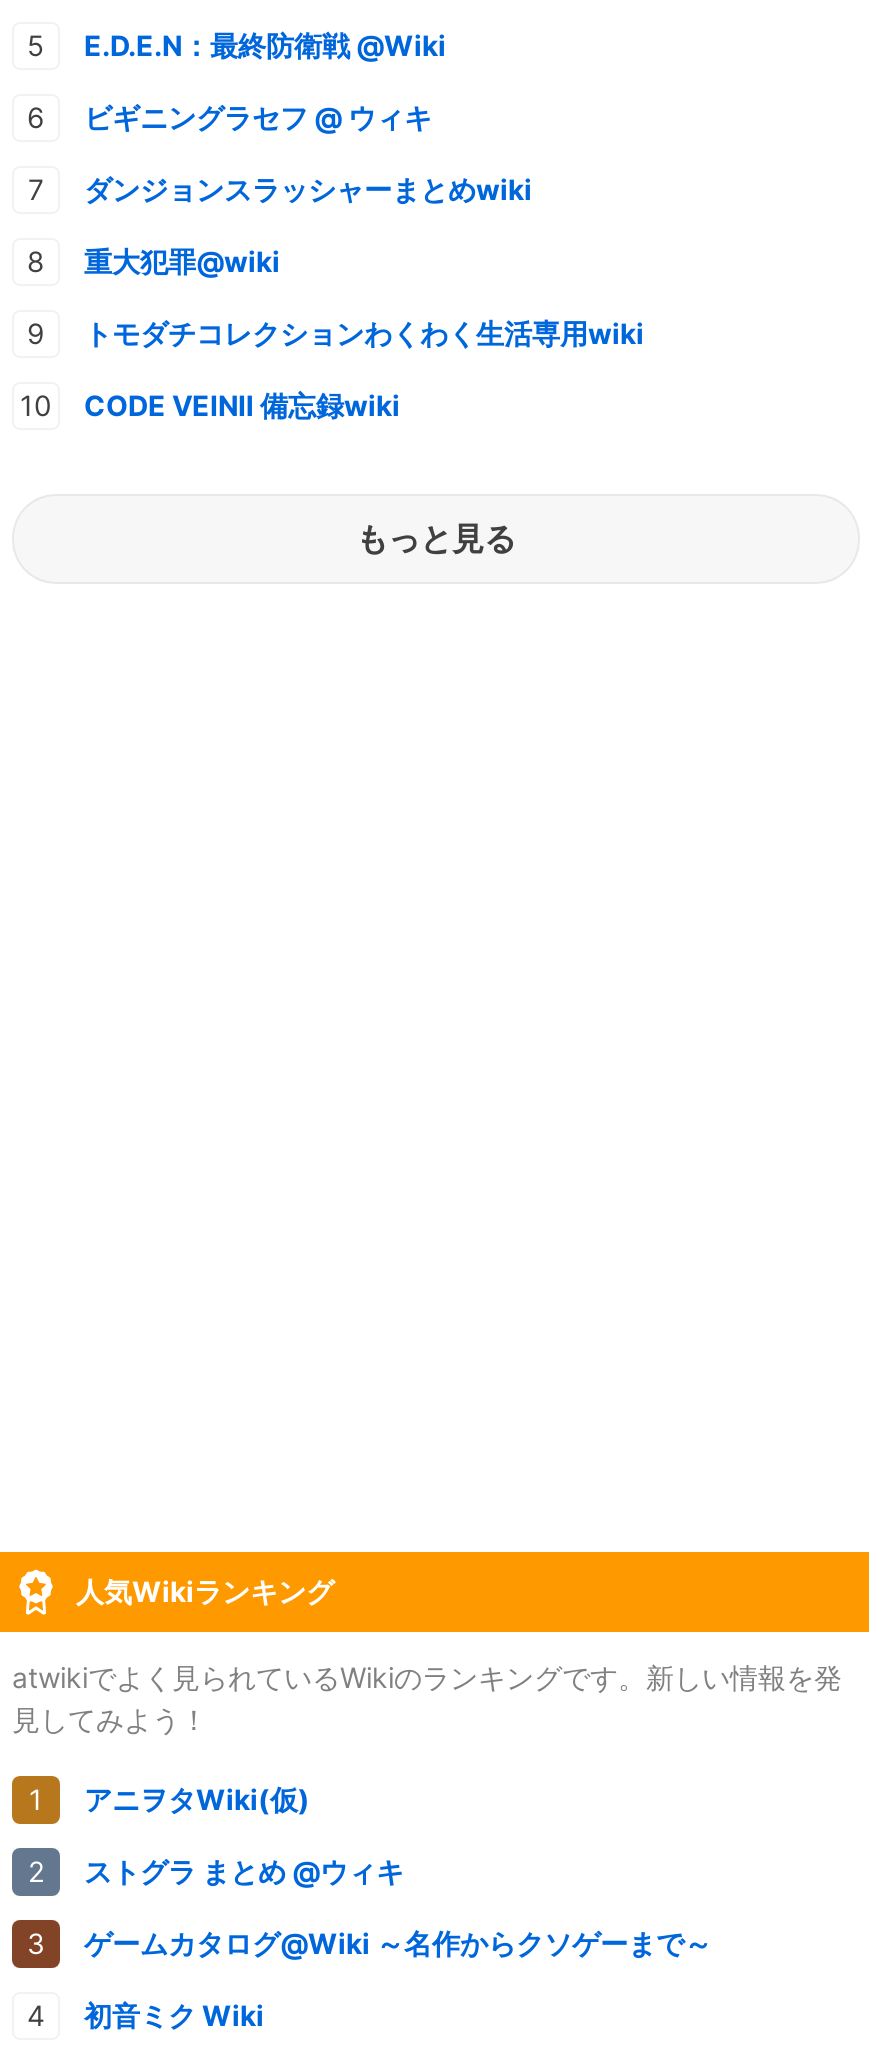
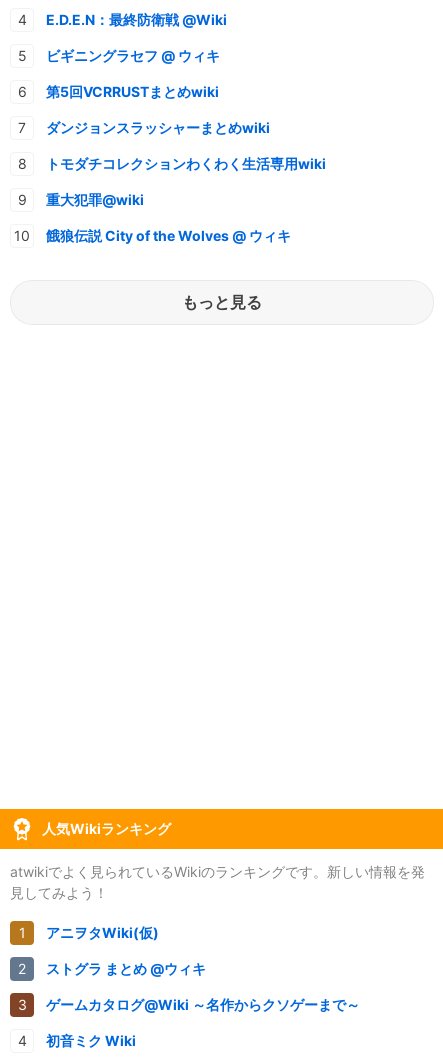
none -> [46,83,219,100] 第5回VCRRUSTまとめwiki
moved [84,243,280,277] -> [46,191,144,208]: 重大犯罪@wiki
[84,387,400,421] CODE VEINⅡ 備忘録wiki -> [46,227,291,244] 餓狼伝説 City of the Wolves @ ウィキ

